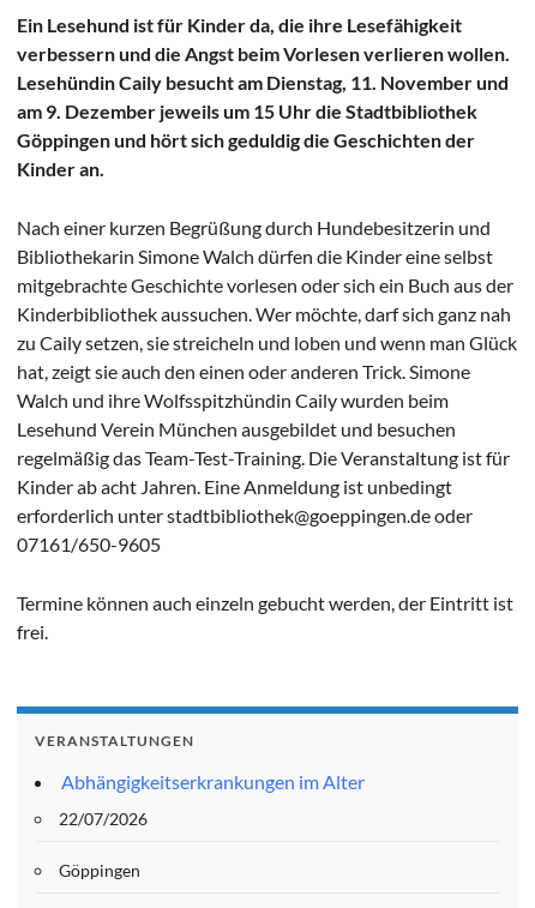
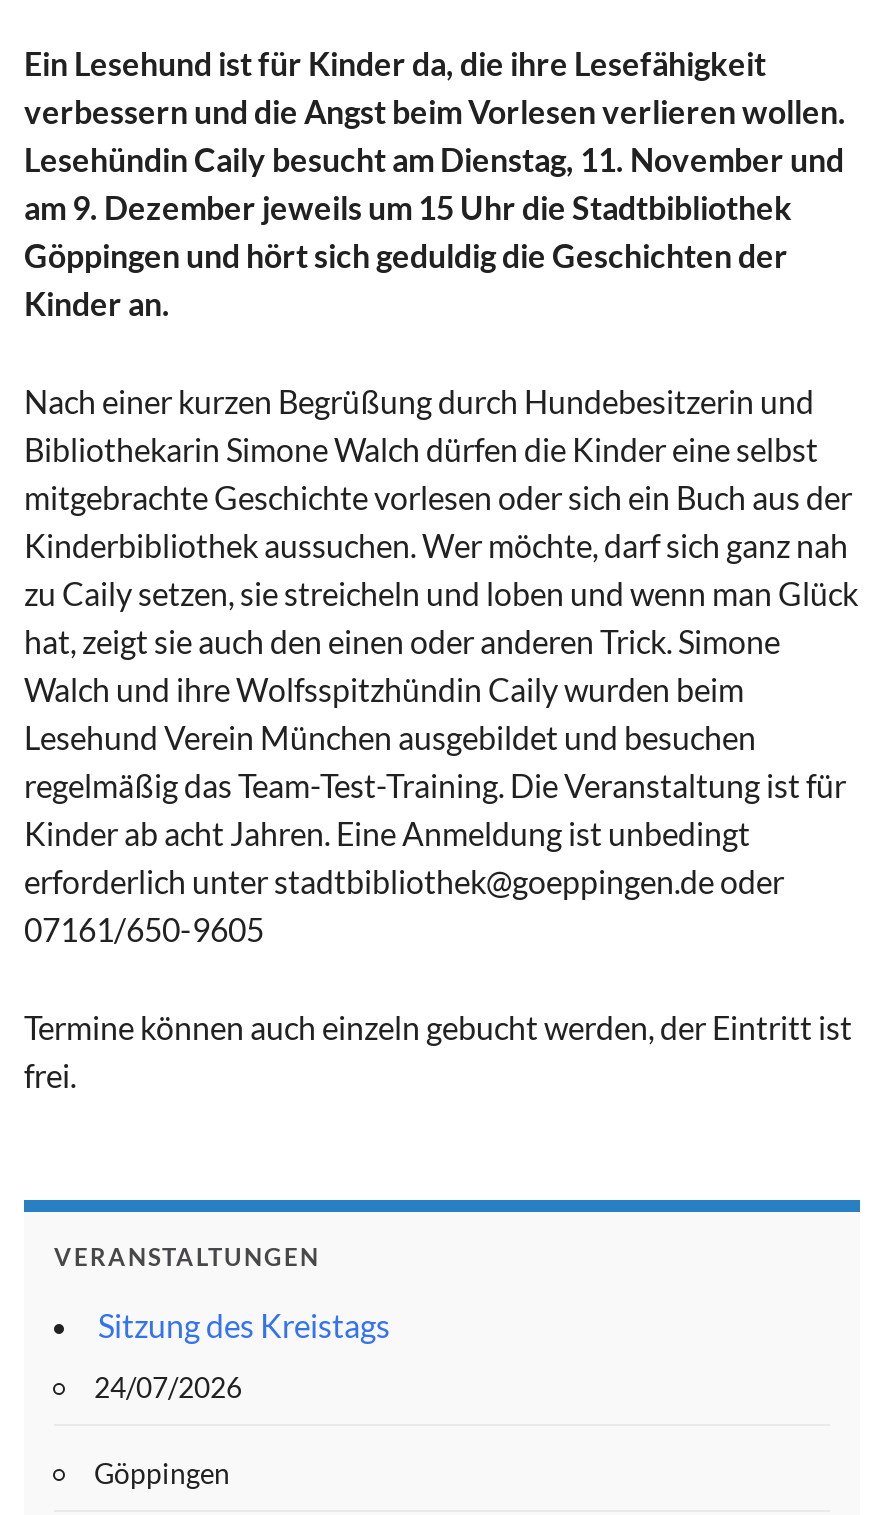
[61,770,365,793] Abhängigkeitserkrankungen im Alter -> [98,1306,390,1344] Sitzung des Kreistags
[59,809,148,829] 22/07/2026 -> [94,1370,242,1404] 24/07/2026

